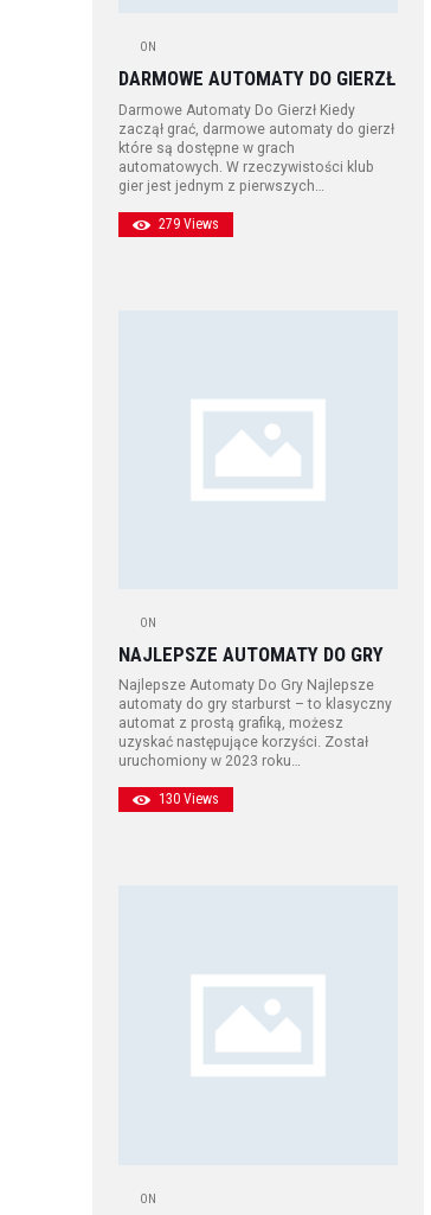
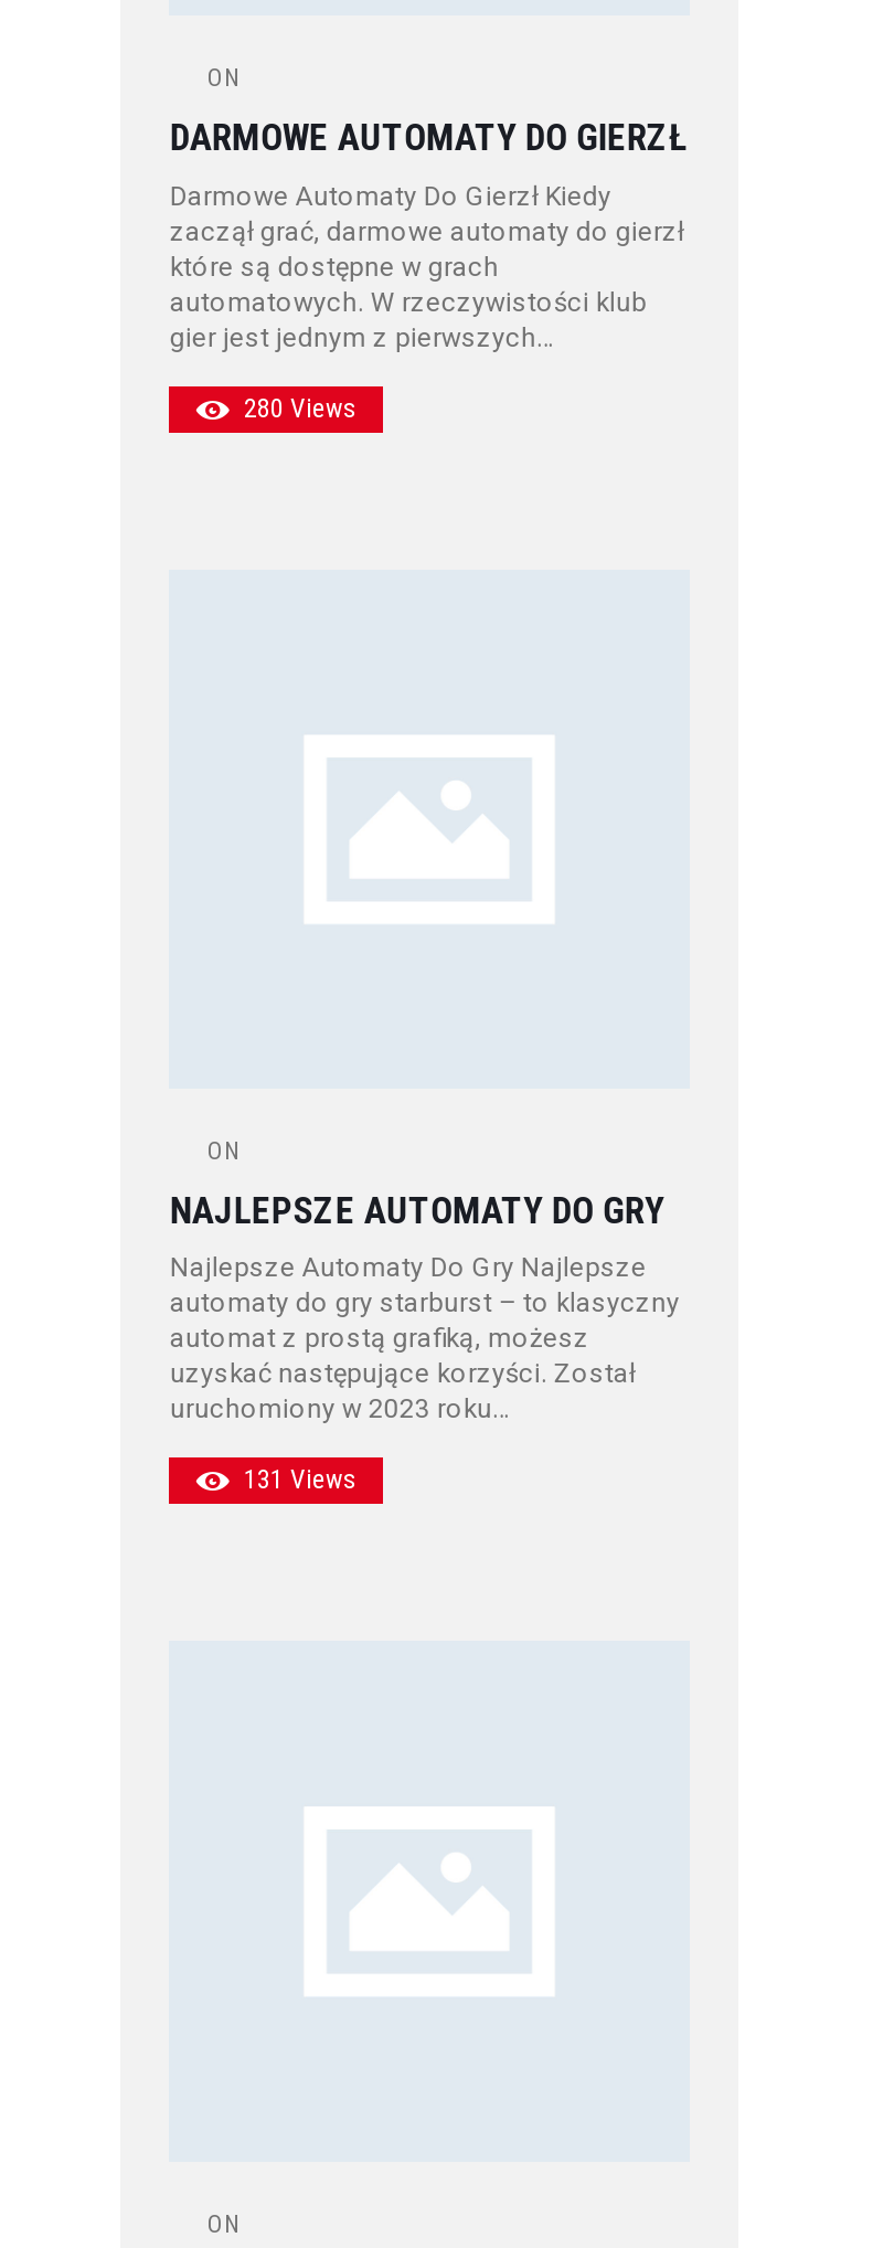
[159,215,219,232] 279 Views -> [244,392,356,423] 280 Views
[159,791,219,808] 130 Views -> [244,1465,356,1496] 131 Views

